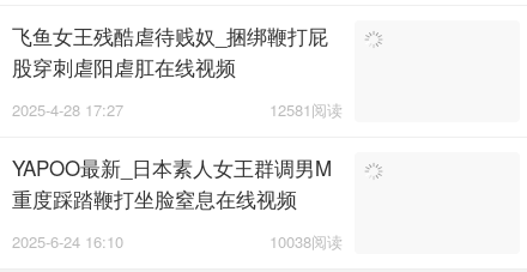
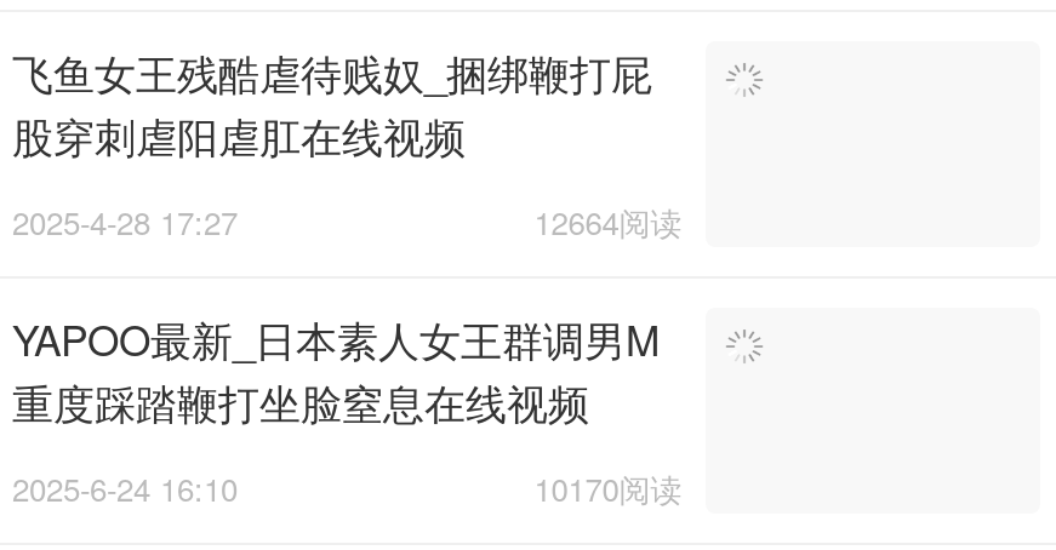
[270,98,343,121] 12581阅读 -> [534,199,682,245] 12664阅读
[270,230,343,253] 10038阅读 -> [534,465,682,511] 10170阅读

